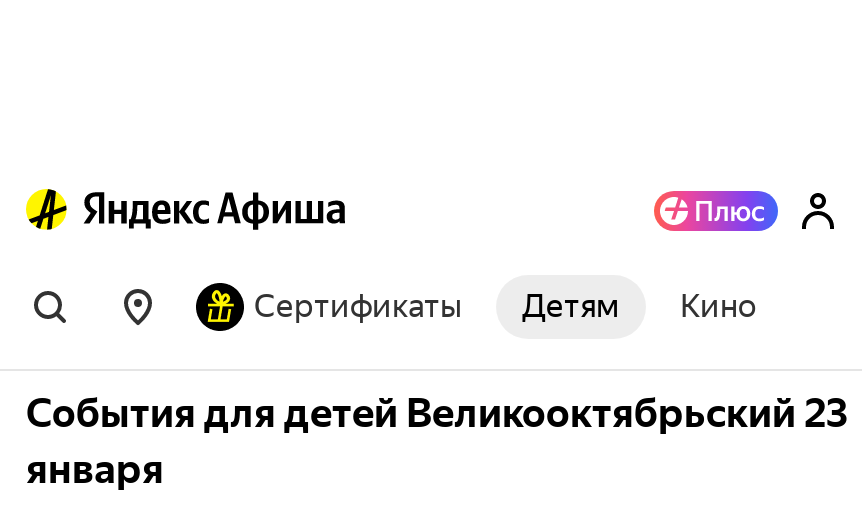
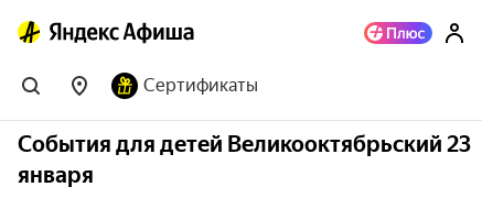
[522,287,756,325] Детям | Кино -> none

